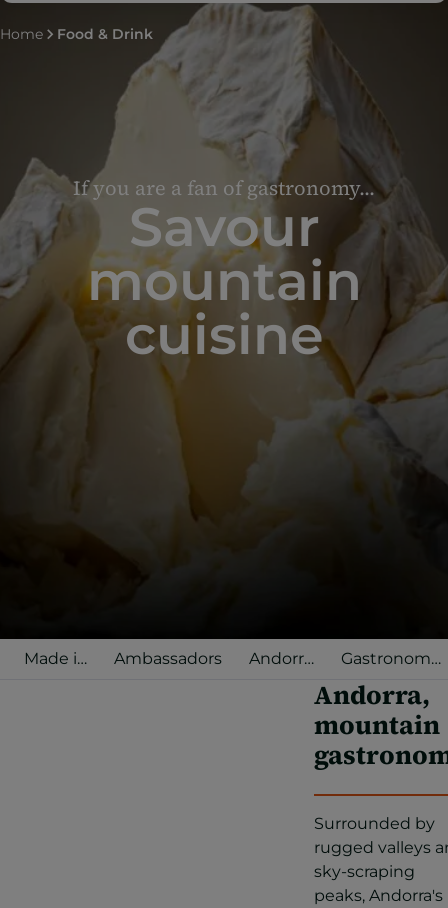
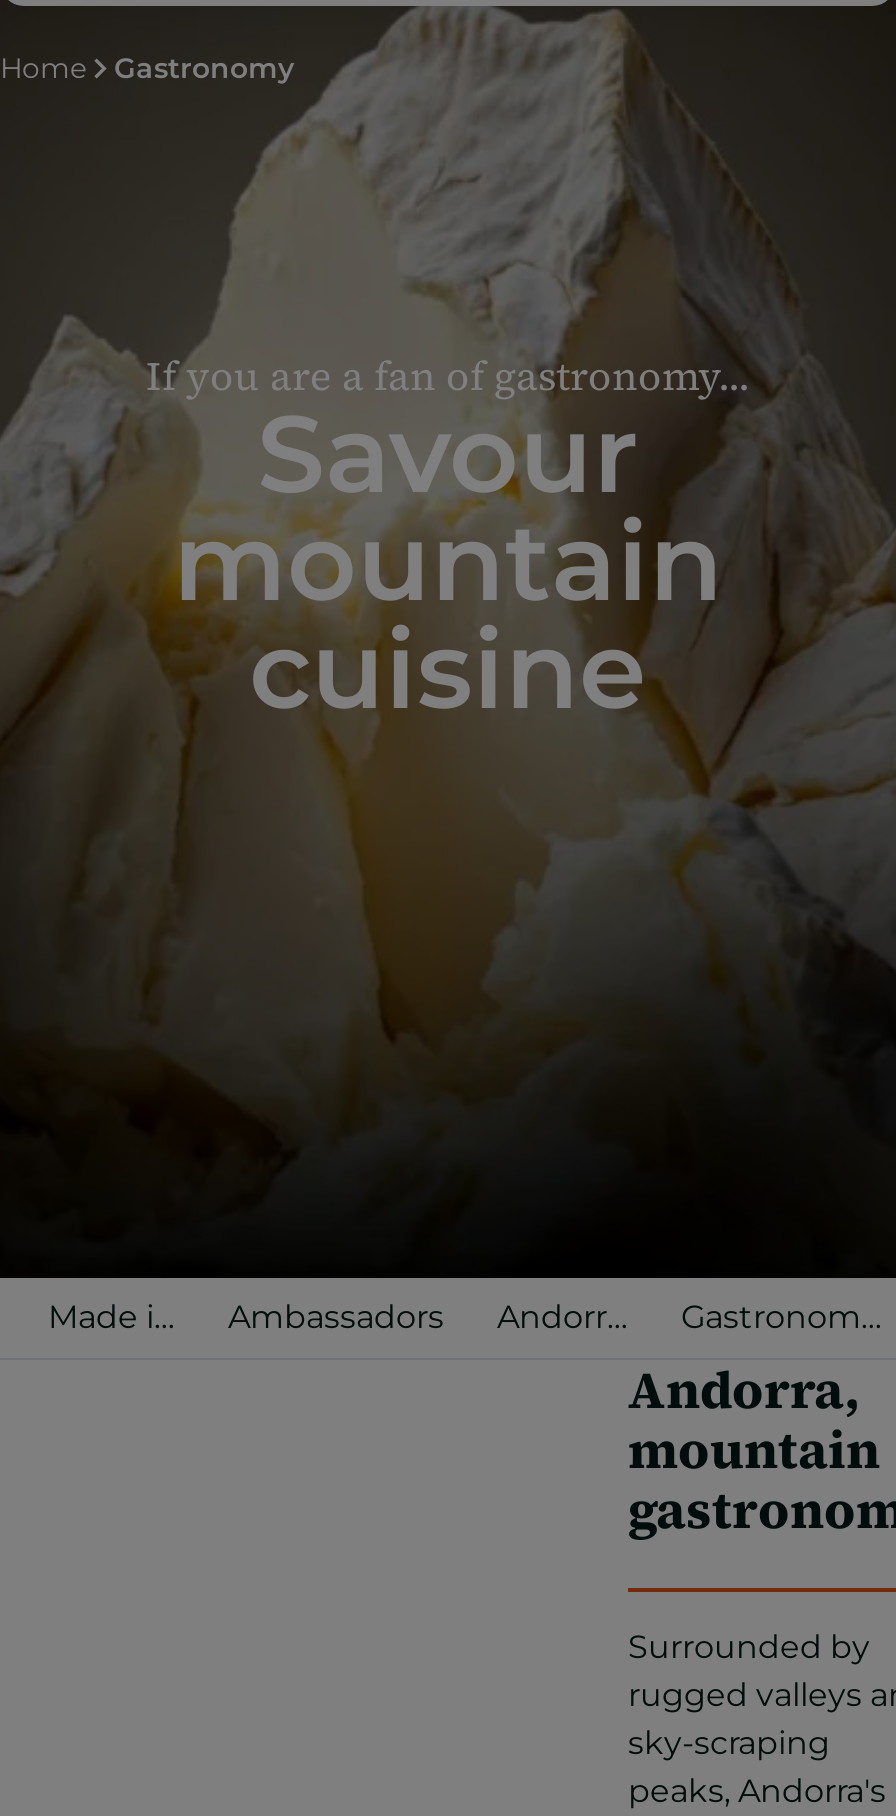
[57,25,153,43] Food & Drink -> [114,50,294,86] Gastronomy

